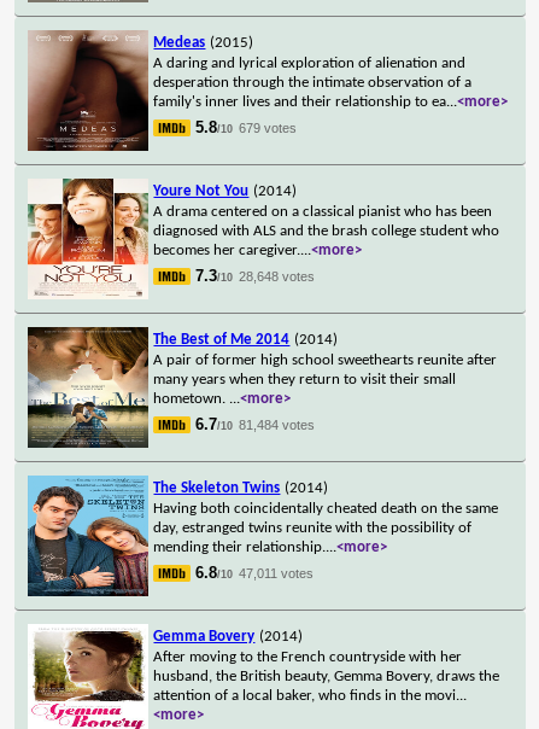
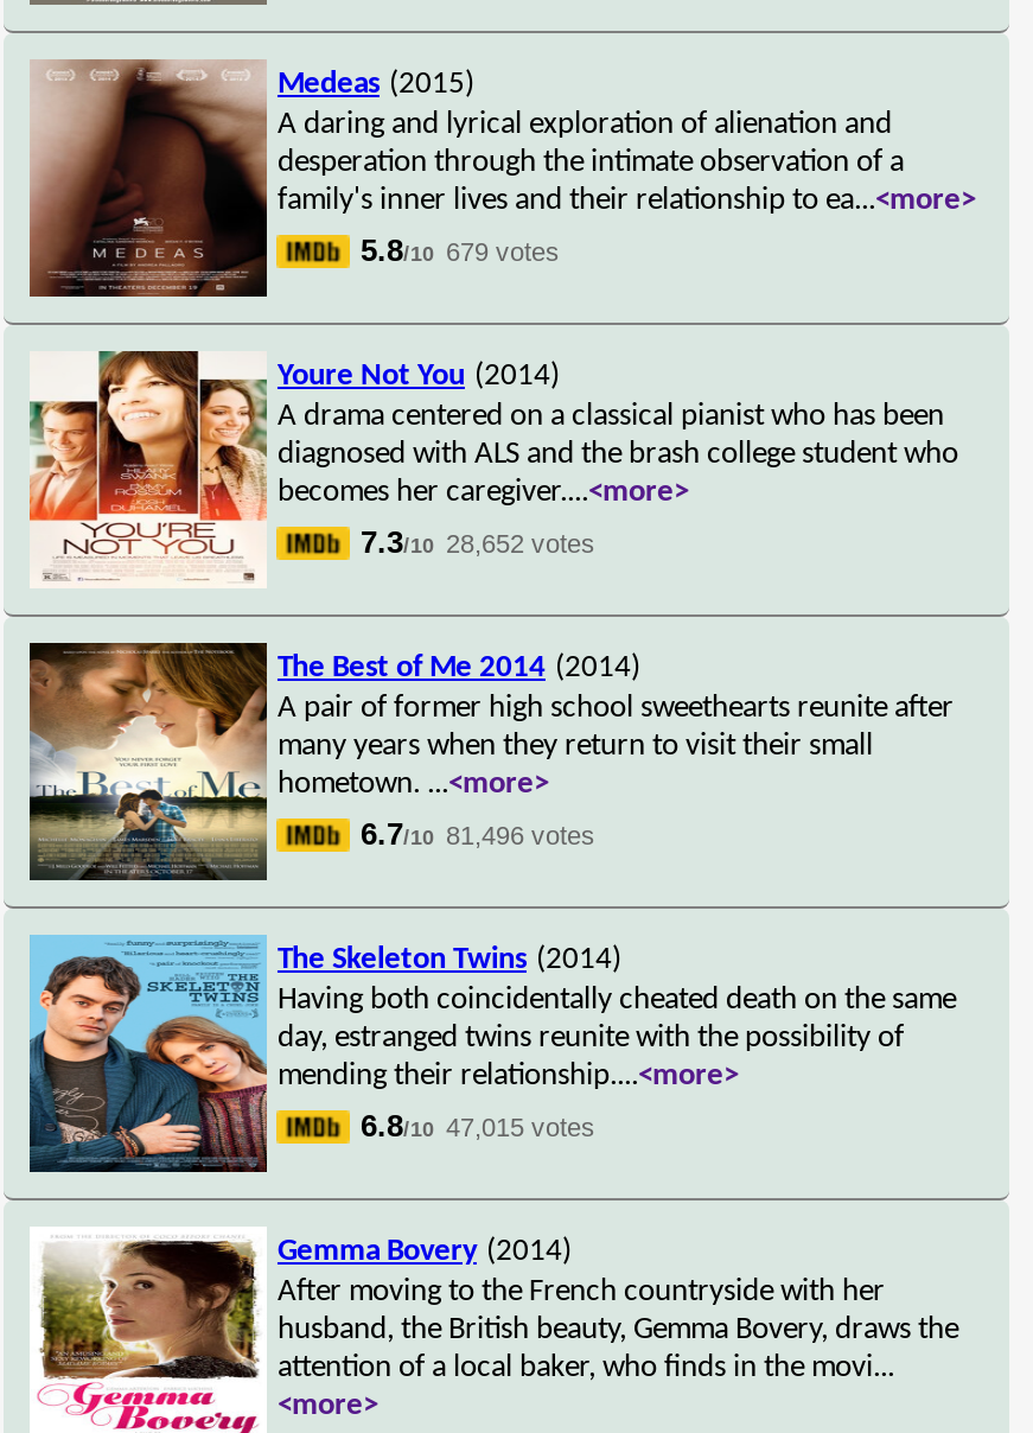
[196,266,315,284] 7.3/10 28,648 votes -> [361,524,595,559] 7.3/10 28,652 votes
[196,415,315,433] 6.7/10 81,484 votes -> [361,815,595,851] 6.7/10 81,496 votes
[196,563,314,581] 6.8/10 47,011 votes -> [361,1107,595,1143] 6.8/10 47,015 votes

